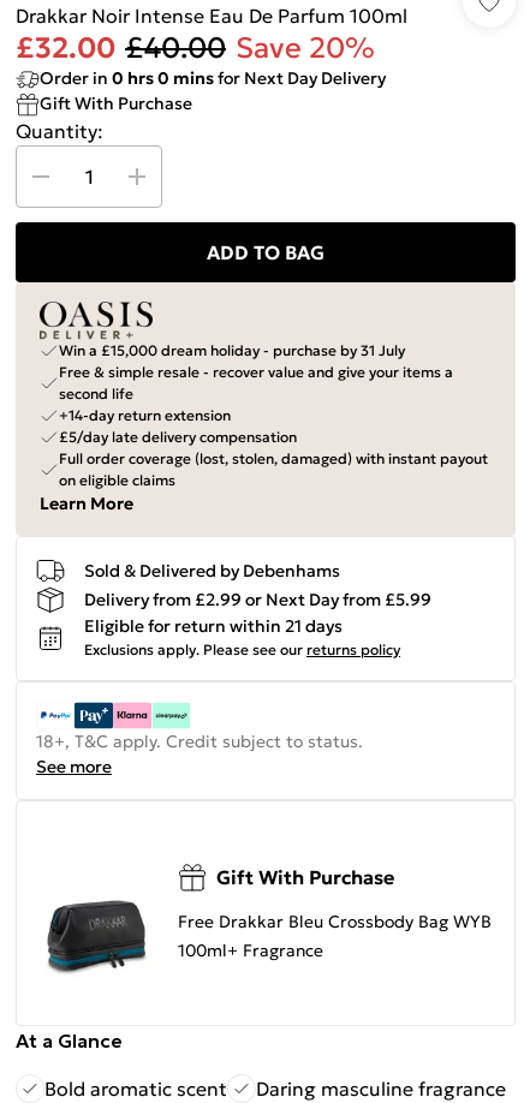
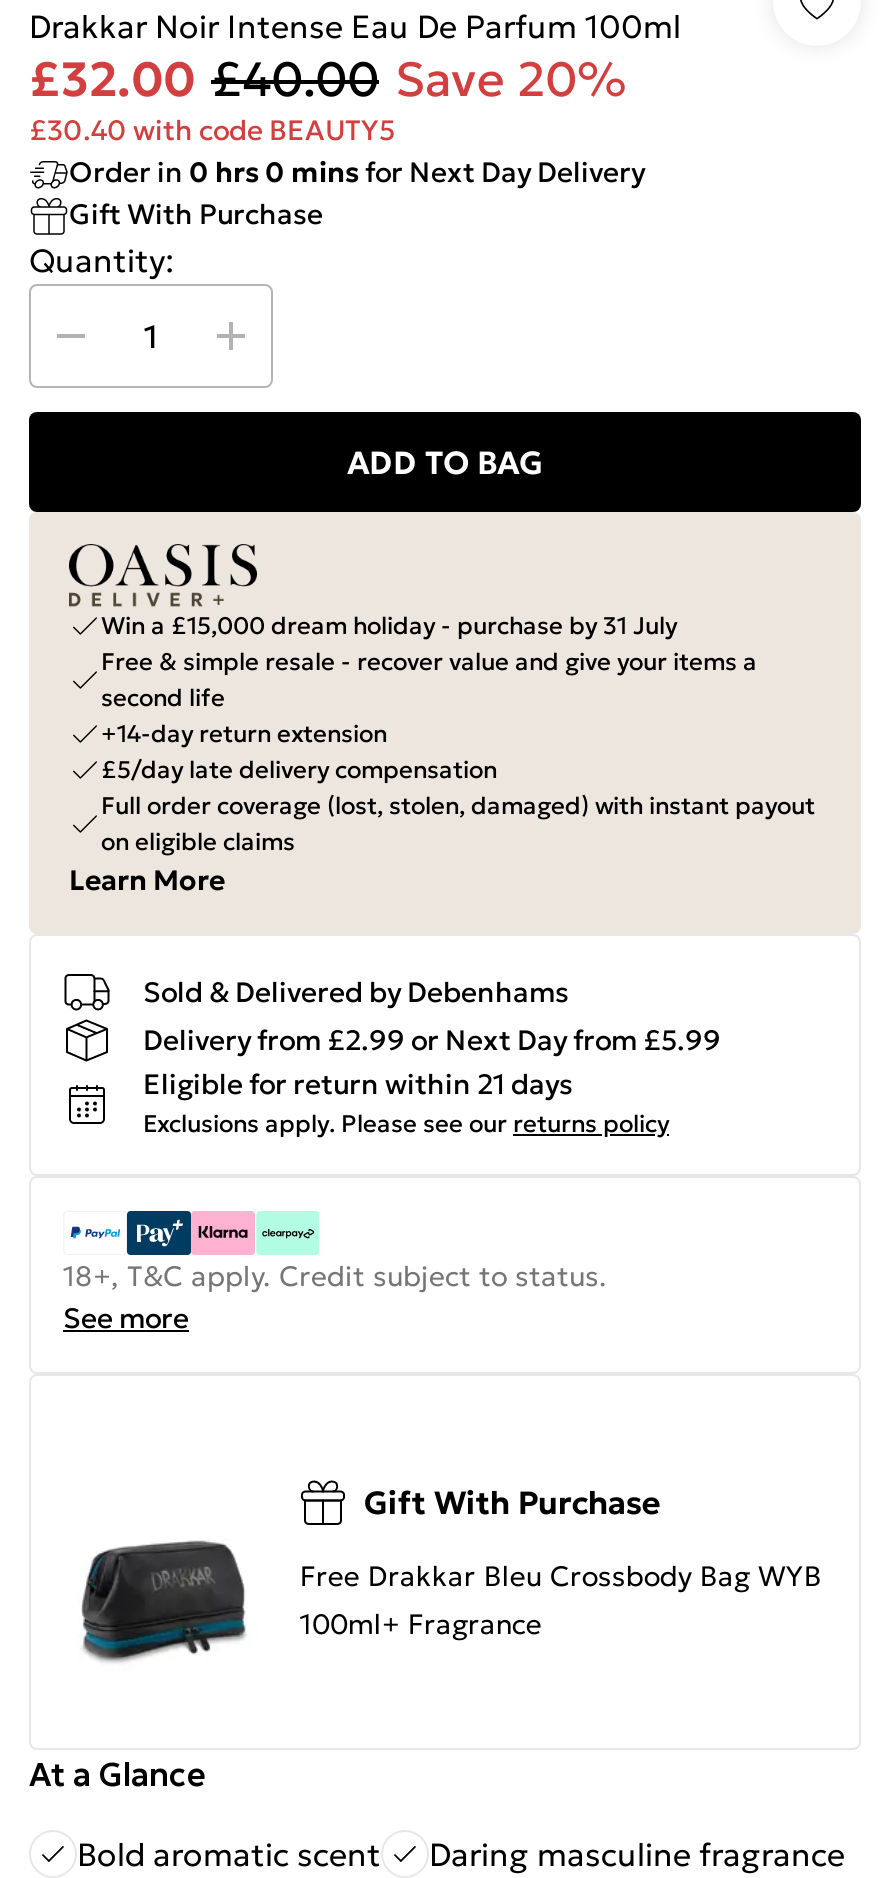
none -> [29,112,395,148] £30.40 with code BEAUTY5

